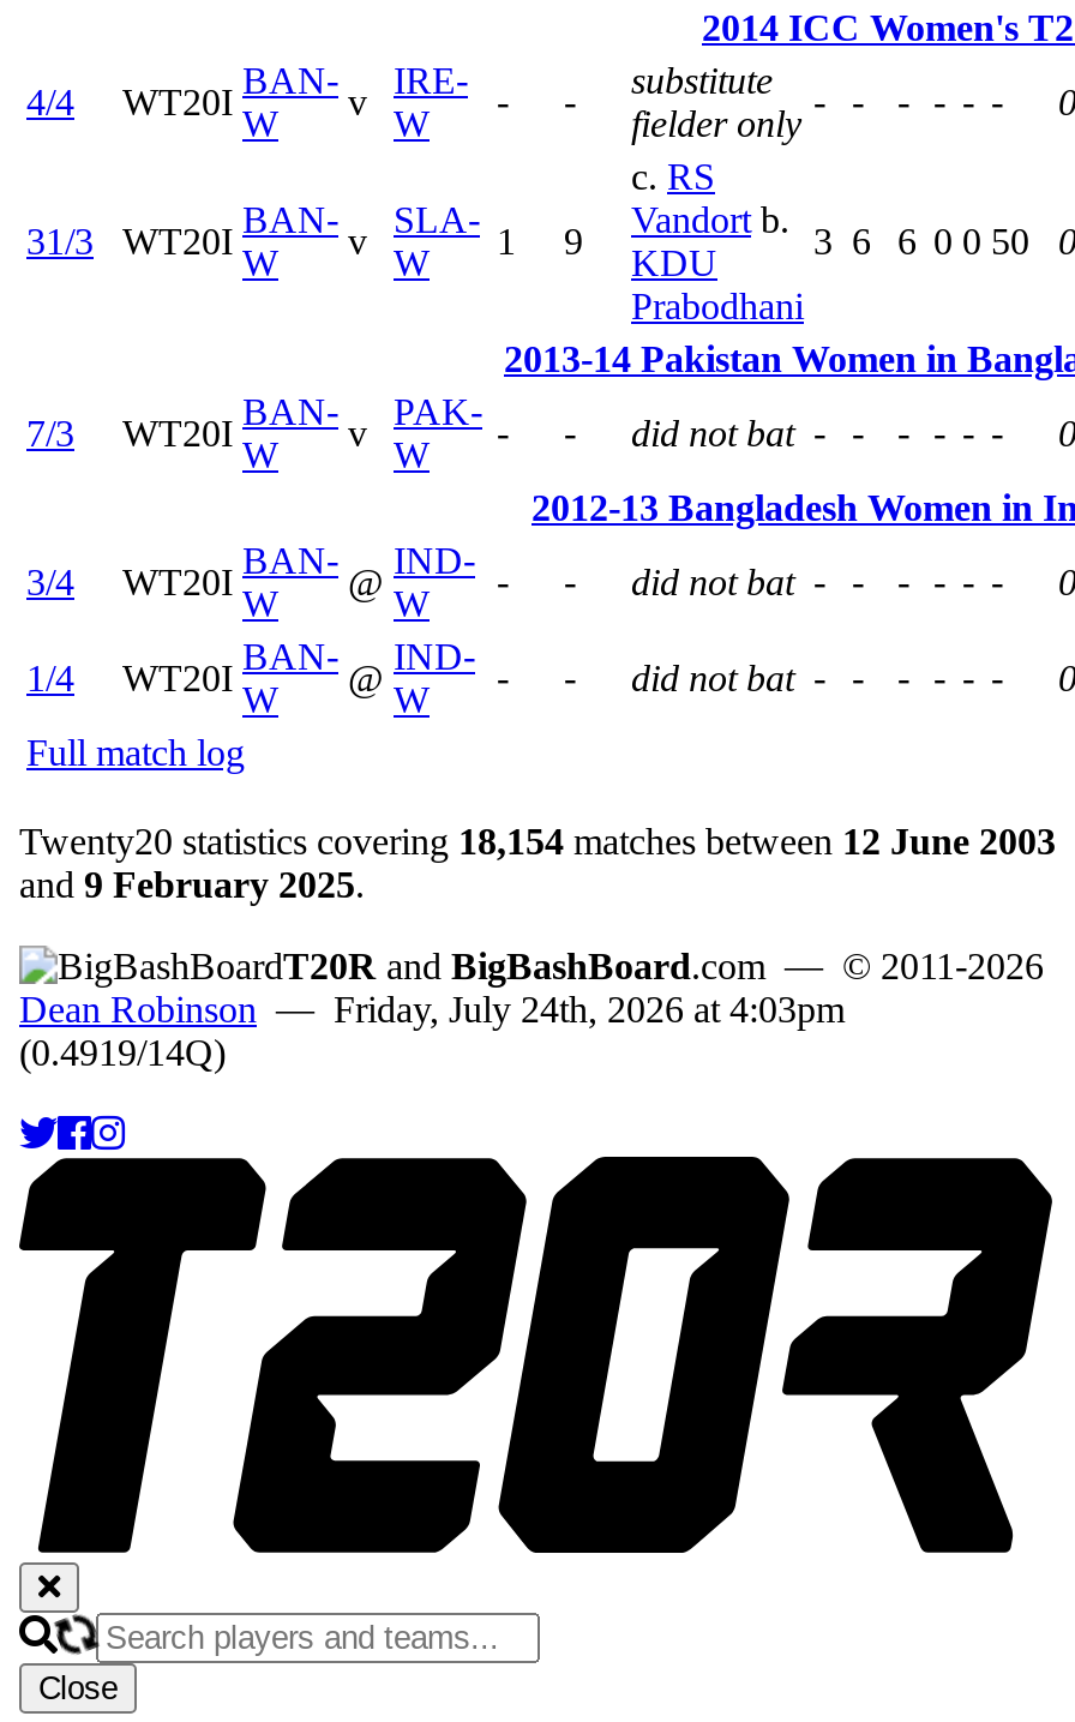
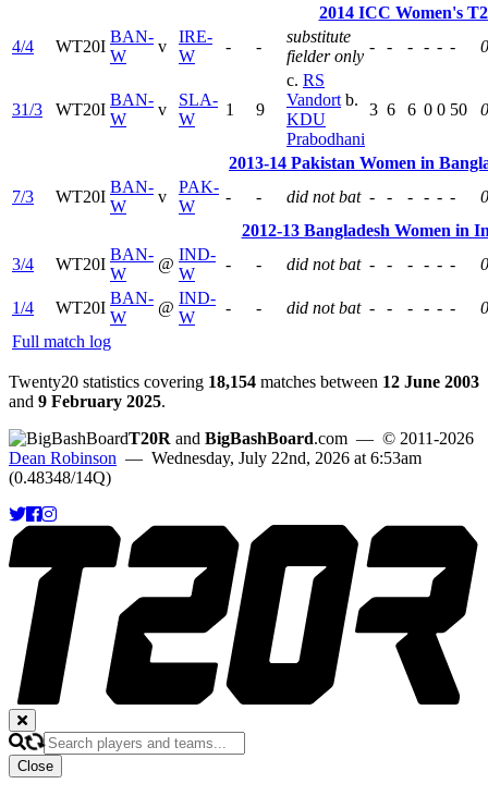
[19,990,845,1074] Dean Robinson — Friday, July 24th, 2026 at 4:03pm | (0.4919/14Q) -> [9,449,422,487] Dean Robinson — Wednesday, July 22nd, 2026 at 6:53am | (0.48348/14Q)

